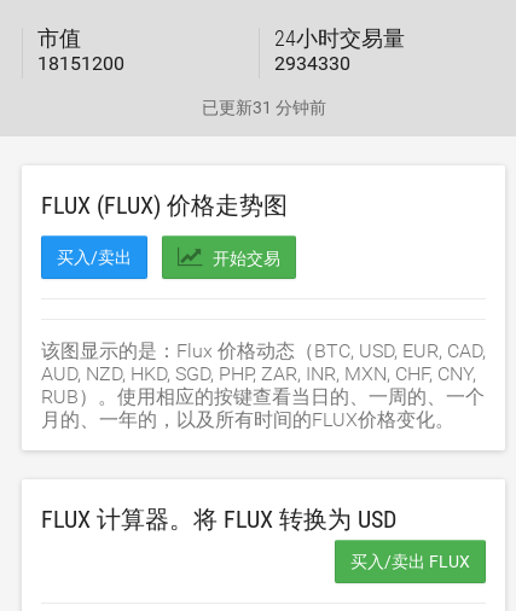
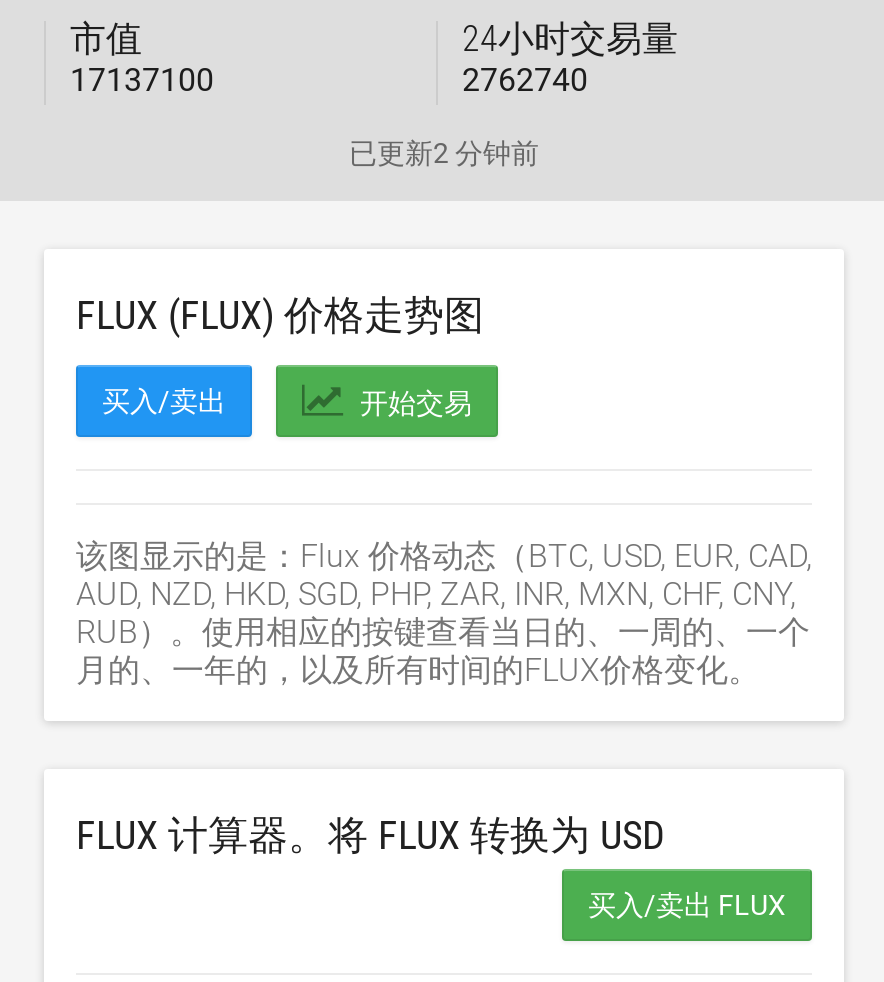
[37,52,124,75] 18151200 -> [70,61,214,99] 17137100
[274,52,350,75] 2934330 -> [462,61,588,99] 2762740
[201,98,326,117] 已更新31 分钟前 -> [349,137,539,169] 已更新2 分钟前

